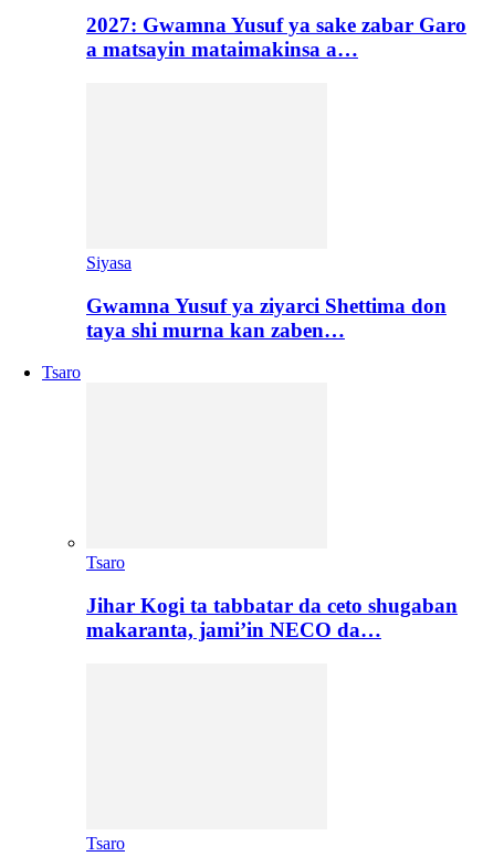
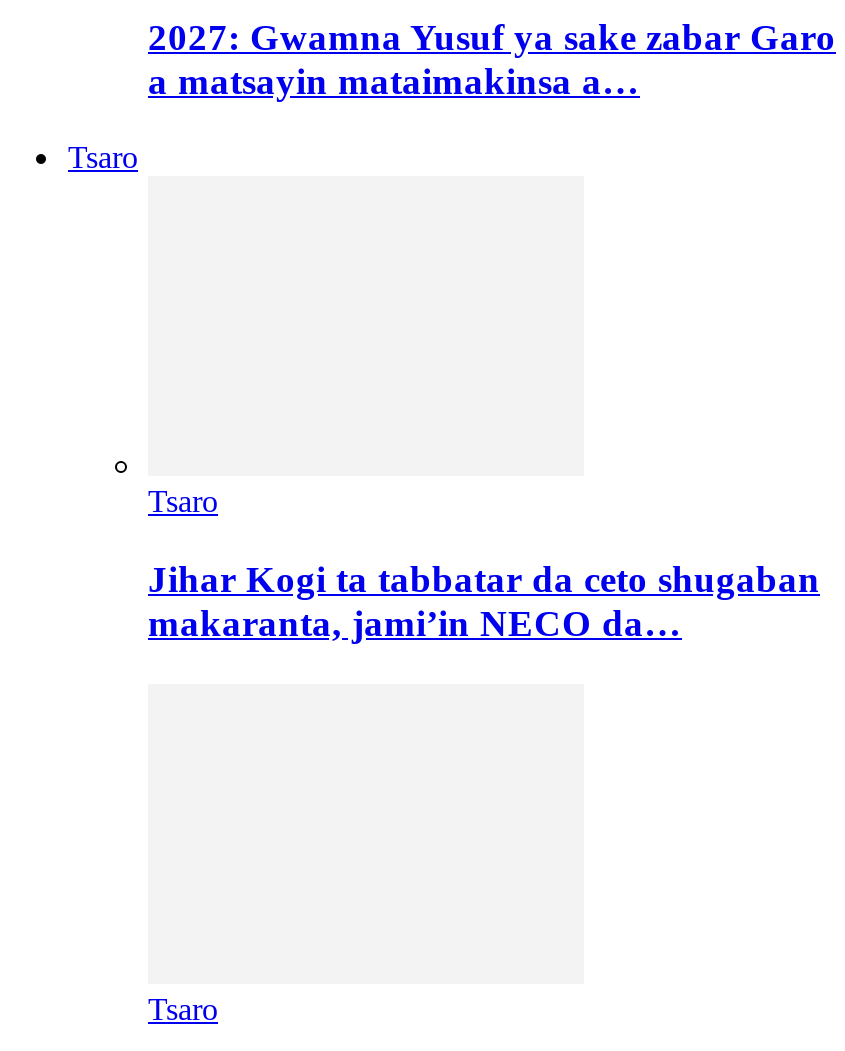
[86,253,447,341] Siyasa | Gwamna Yusuf ya ziyarci Shettima don | taya shi murna kan zaben… -> none

